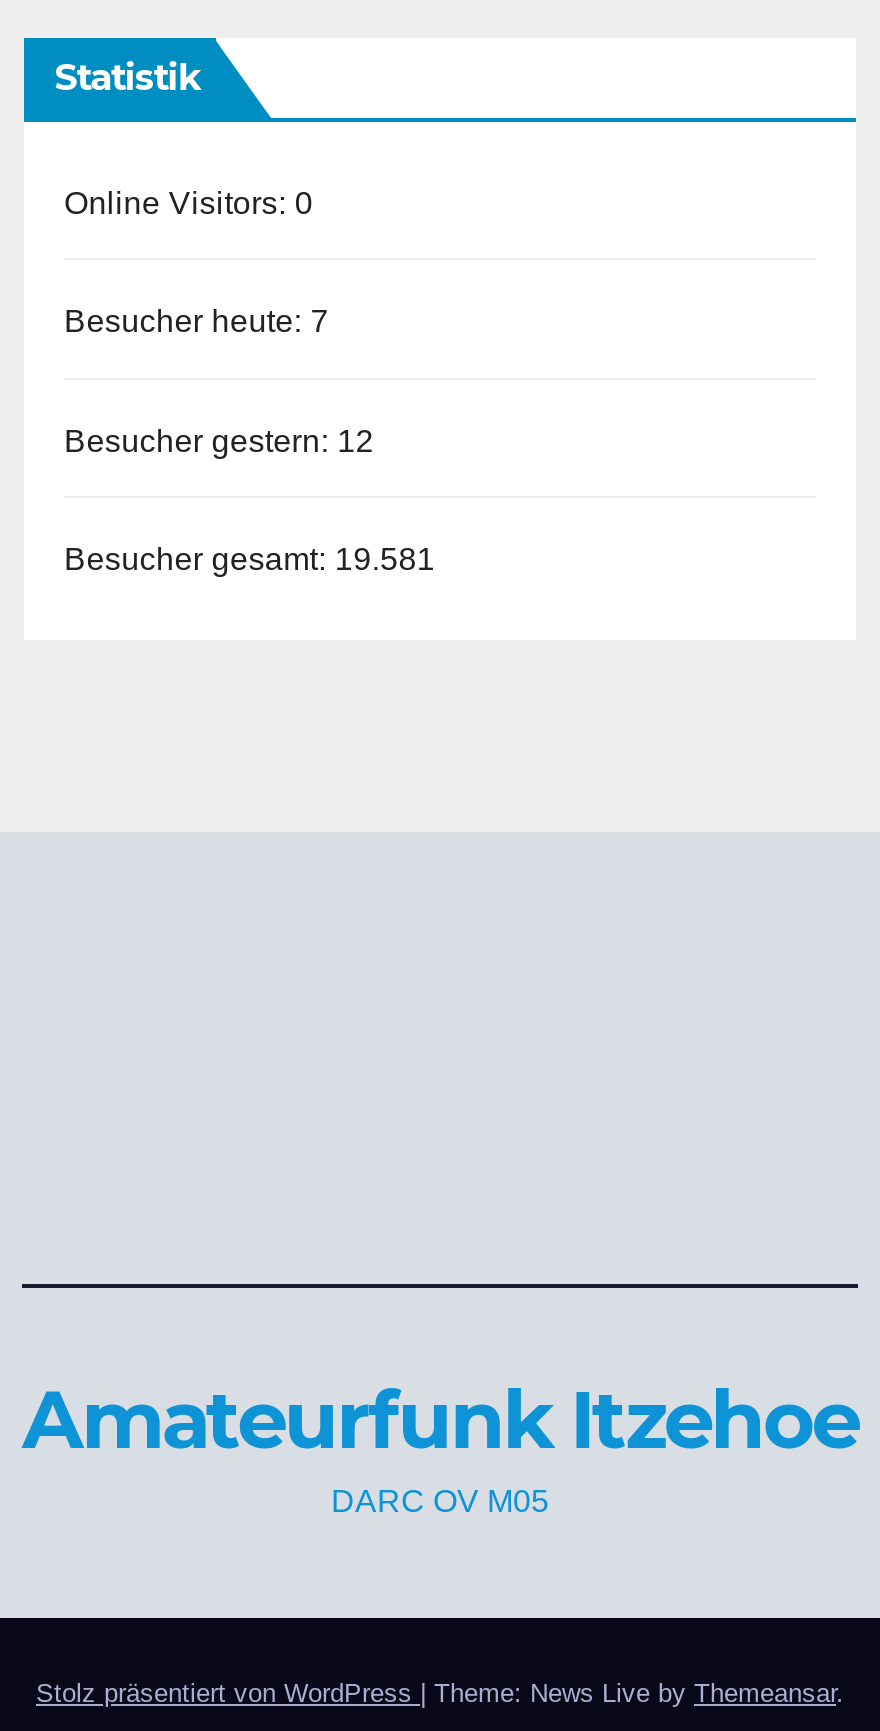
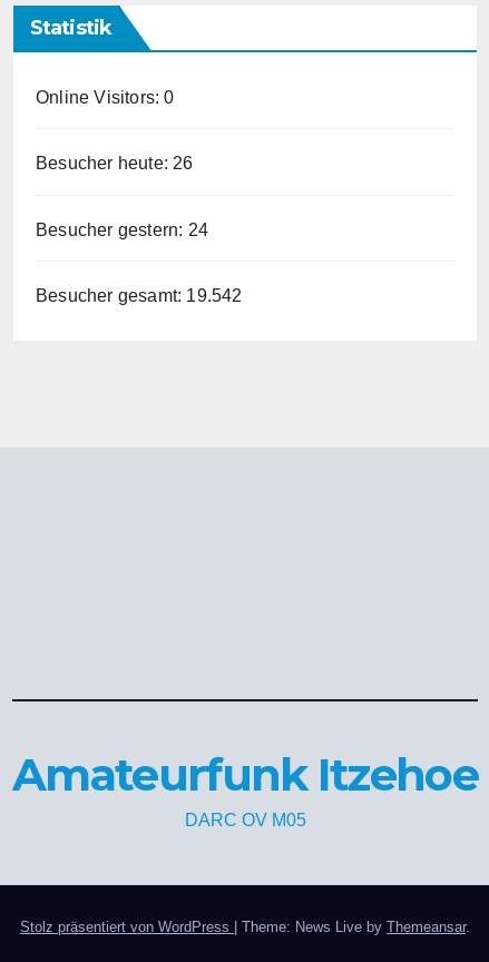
[64,305,329,339] Besucher heute: 7 -> [36,154,193,173] Besucher heute: 26
[64,423,374,457] Besucher gestern: 12 -> [36,220,208,239] Besucher gestern: 24
[64,542,435,576] Besucher gesamt: 19.581 -> [36,286,242,305] Besucher gesamt: 19.542

